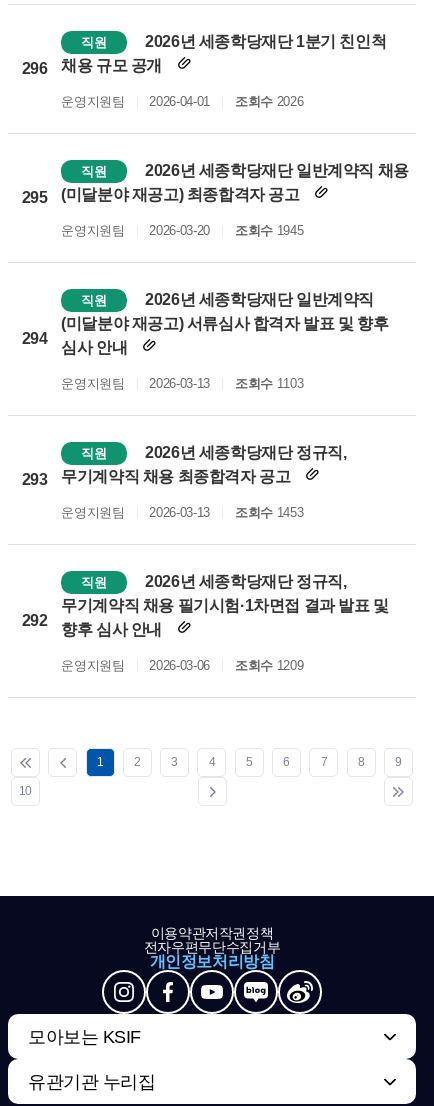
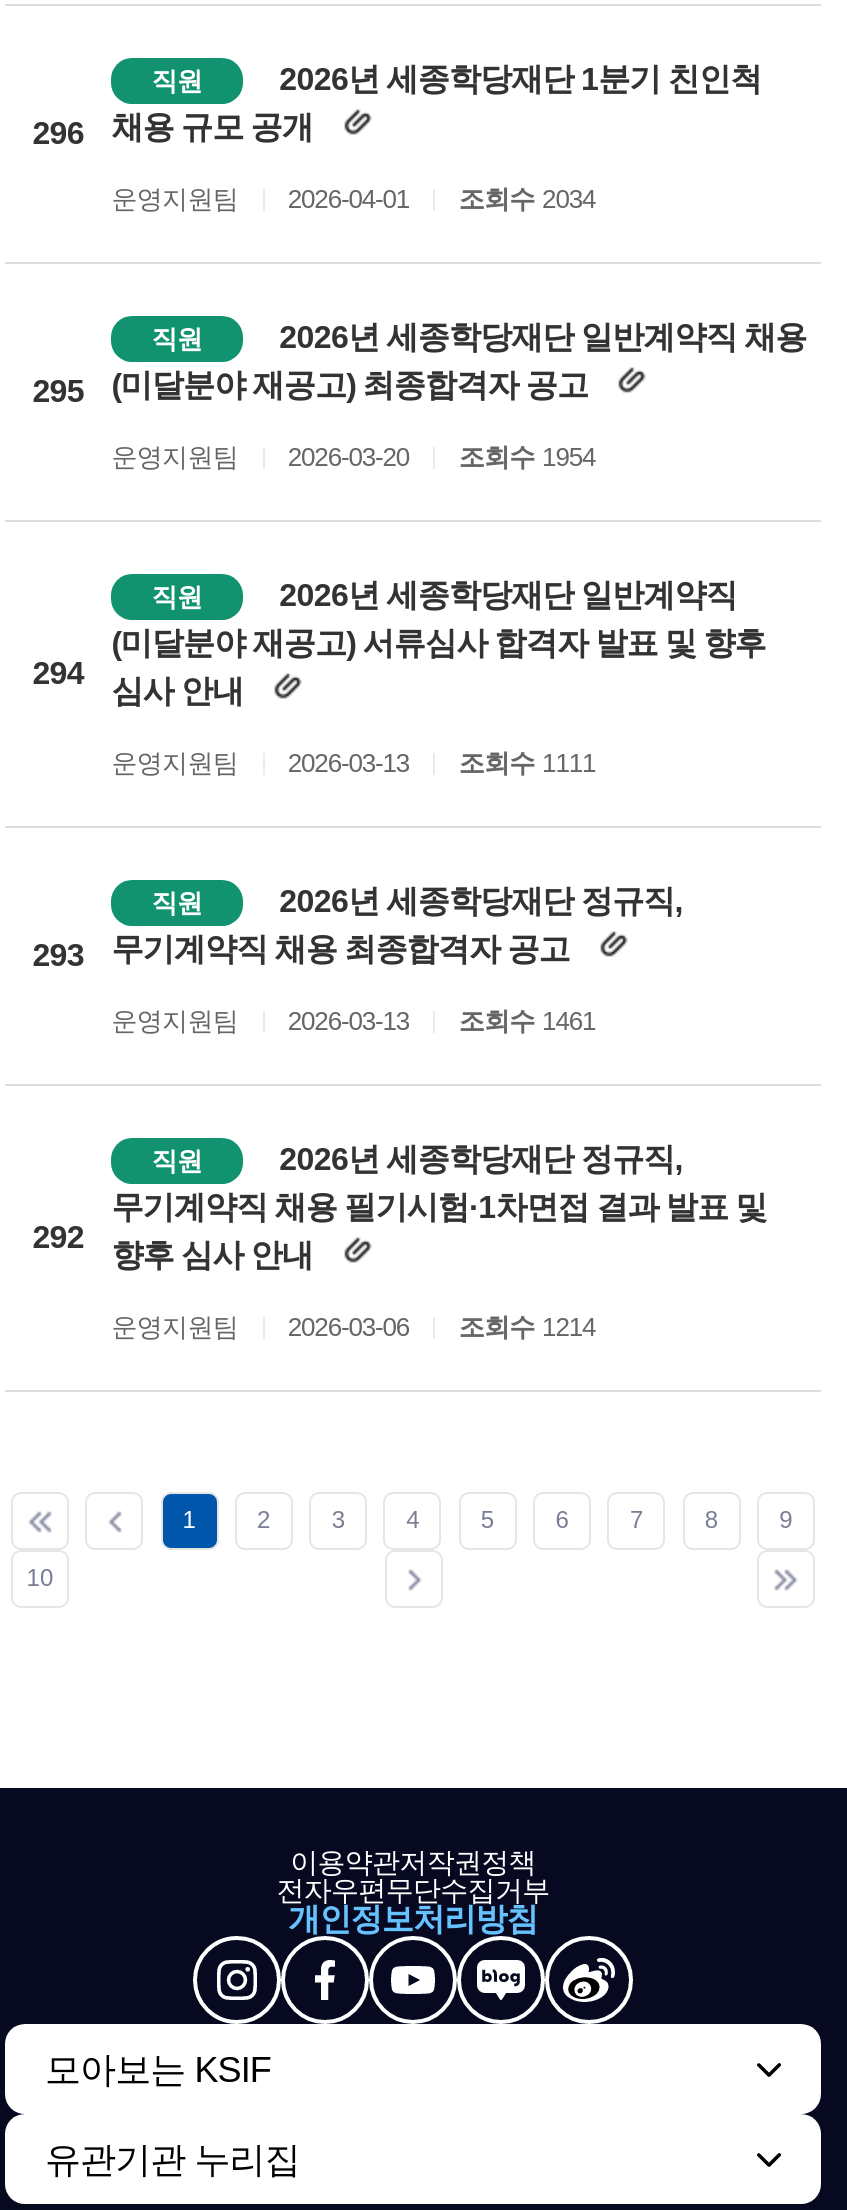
[61,94,303,109] 운영지원팀 2026-04-01 조회수 2026 -> [111,184,595,214] 운영지원팀 2026-04-01 조회수 2034
[61,223,303,238] 운영지원팀 2026-03-20 조회수 1945 -> [111,442,595,472] 운영지원팀 2026-03-20 조회수 1954
[61,376,303,391] 운영지원팀 2026-03-13 조회수 1103 -> [111,748,595,778] 운영지원팀 2026-03-13 조회수 1111
[61,505,303,520] 운영지원팀 2026-03-13 조회수 1453 -> [111,1006,595,1036] 운영지원팀 2026-03-13 조회수 1461
[61,658,303,673] 운영지원팀 2026-03-06 조회수 1209 -> [111,1312,595,1342] 운영지원팀 2026-03-06 조회수 1214

